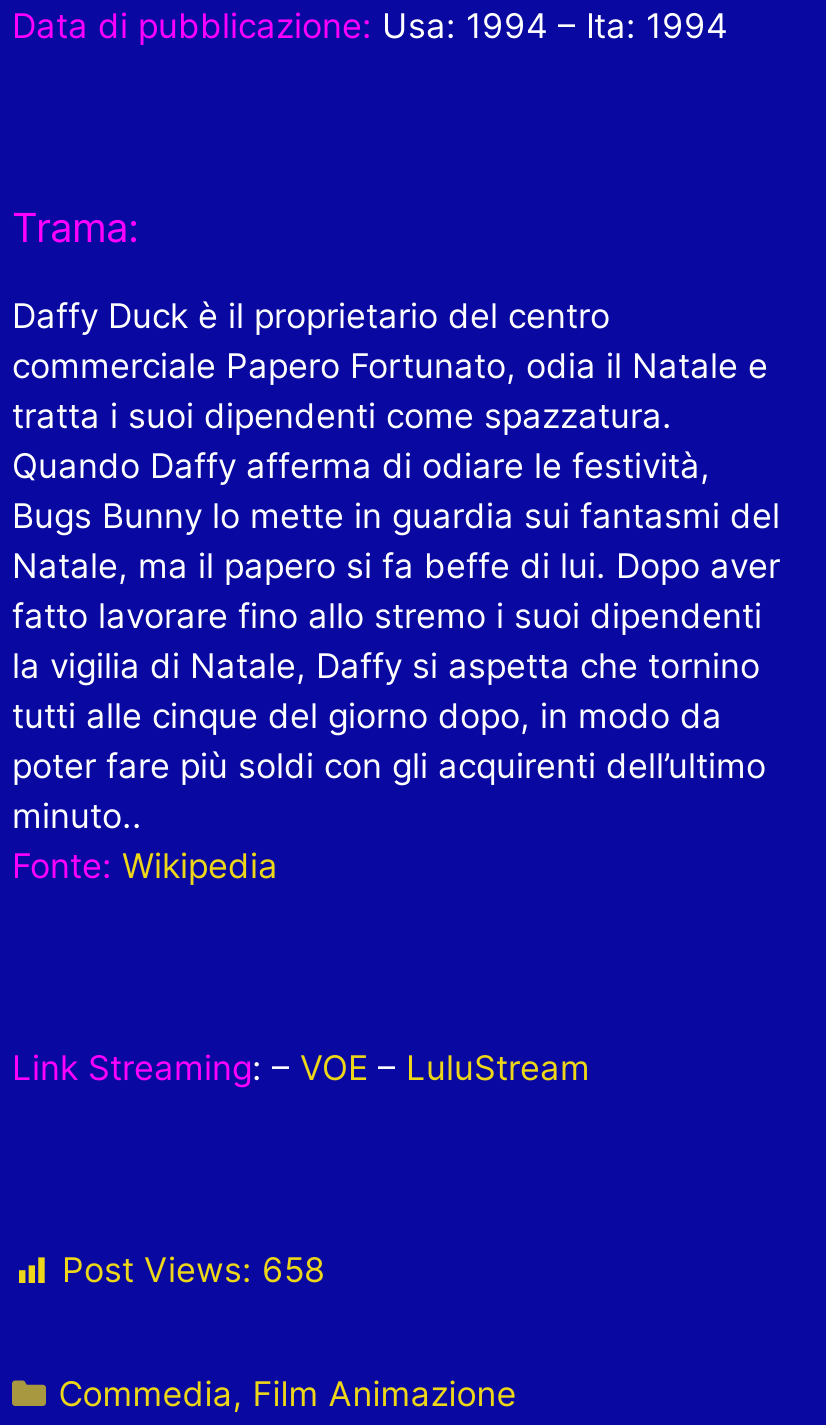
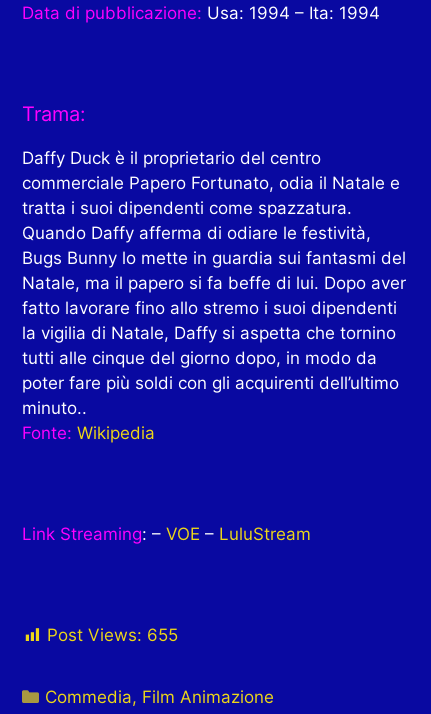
[62,1250,324,1290] Post Views: 658 -> [47,625,178,645] Post Views: 655

